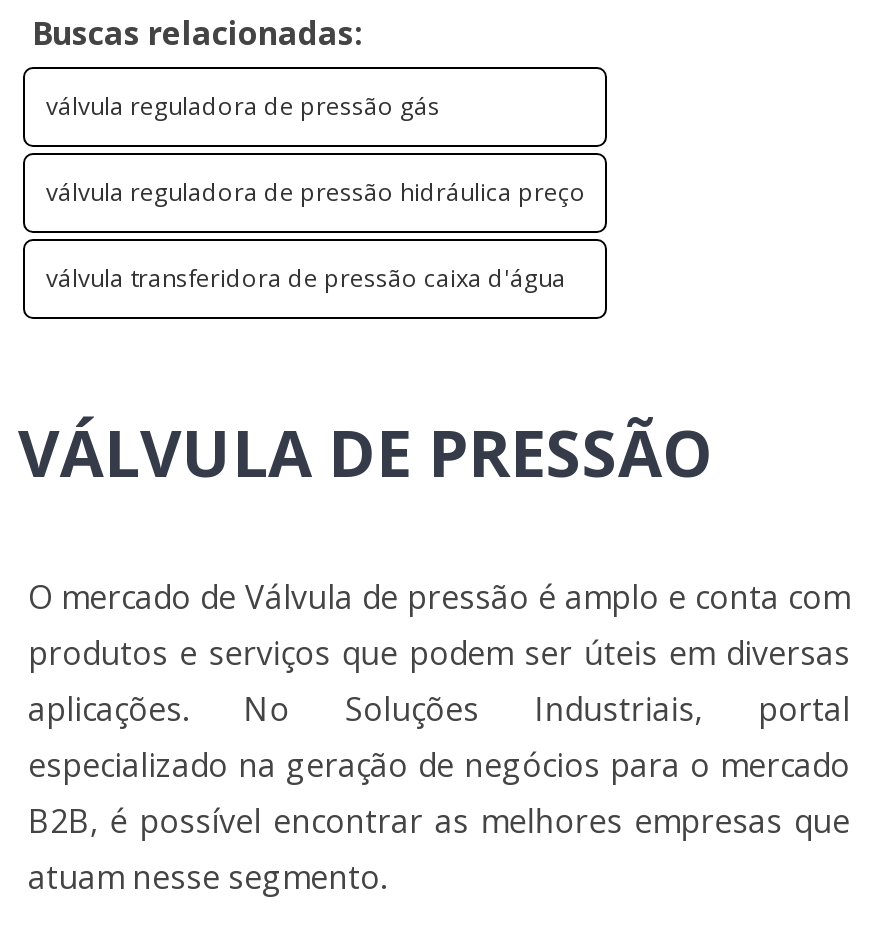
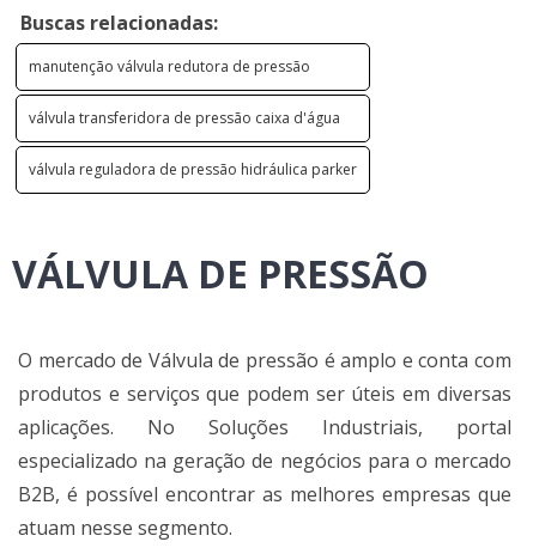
[46,89,586,209] válvula reguladora de pressão gás | válvula reguladora de pressão hidráulica preço -> [29,56,311,77] manutenção válvula redutora de pressão
moved [46,261,566,295] -> [29,108,341,128]: válvula transferidora de pressão caixa d'água
none -> [29,159,357,179] válvula reguladora de pressão hidráulica parker

